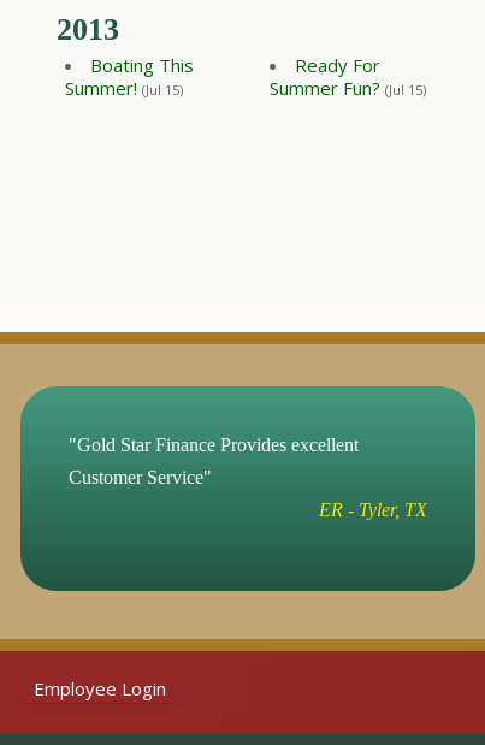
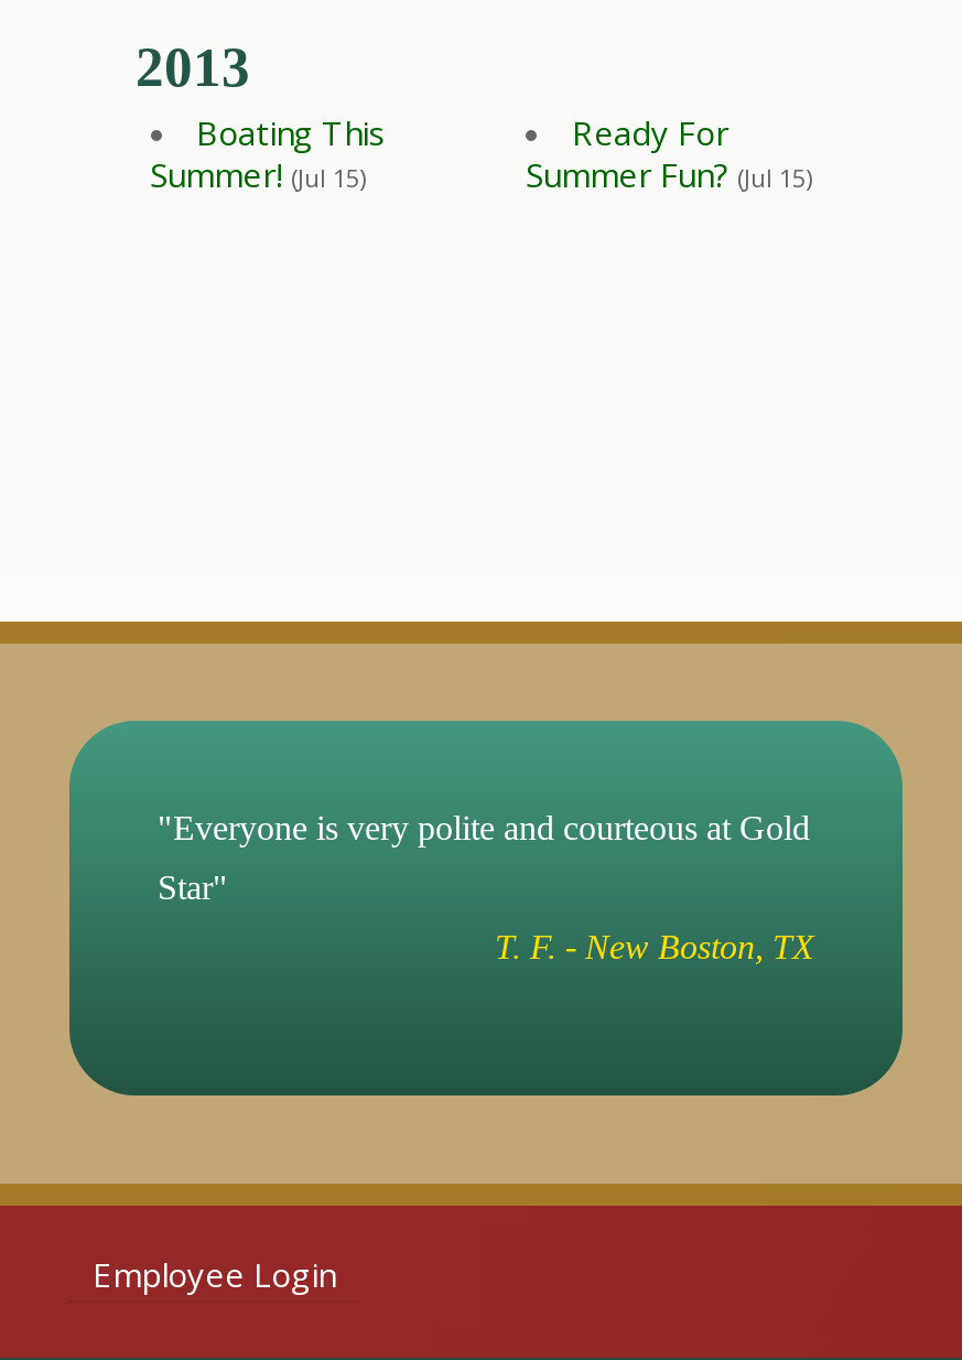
[69,434,359,455] "Gold Star Finance Provides excellent -> [158,809,810,846] "Everyone is very polite and courteous at Gold
[69,467,212,487] Customer Service" -> [158,868,228,906] Star"
[319,499,427,520] ER - Tyler, TX -> [495,928,814,965] T. F. - New Boston, TX

